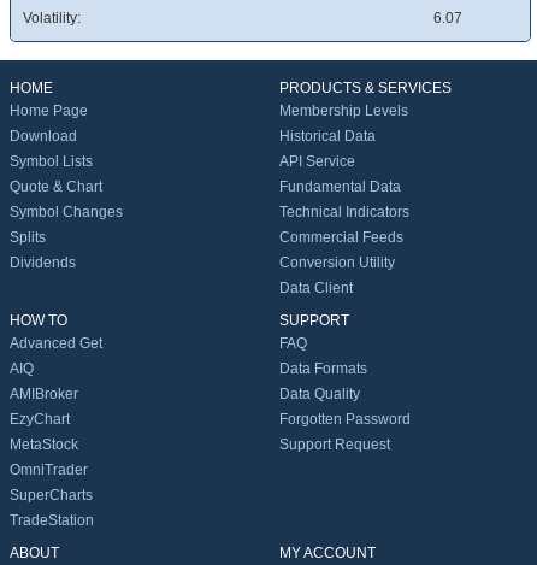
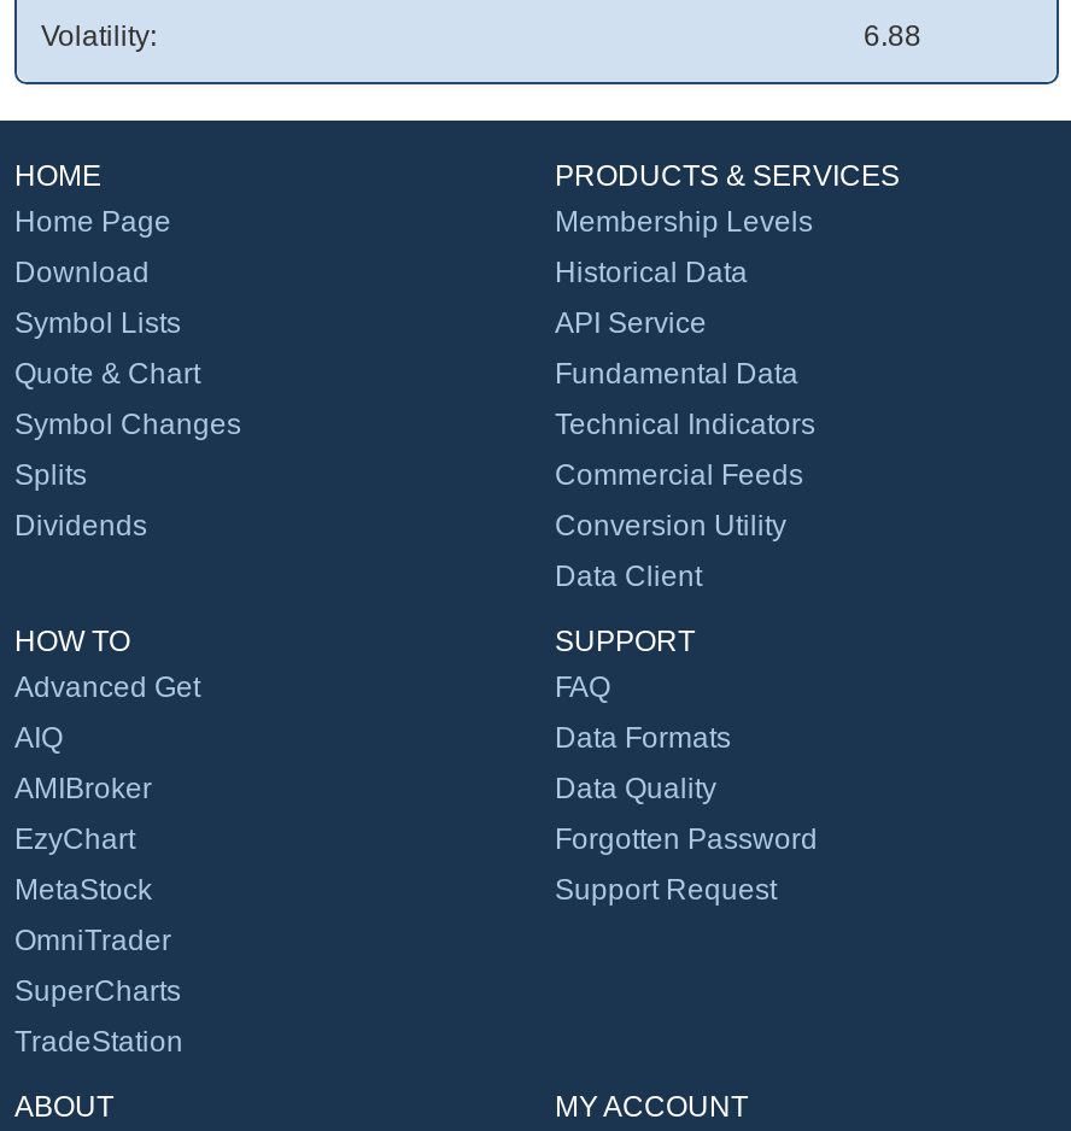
[433,10,462,27] 6.07 -> [864,20,921,54] 6.88

